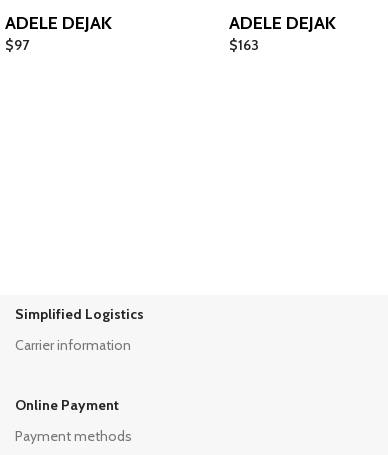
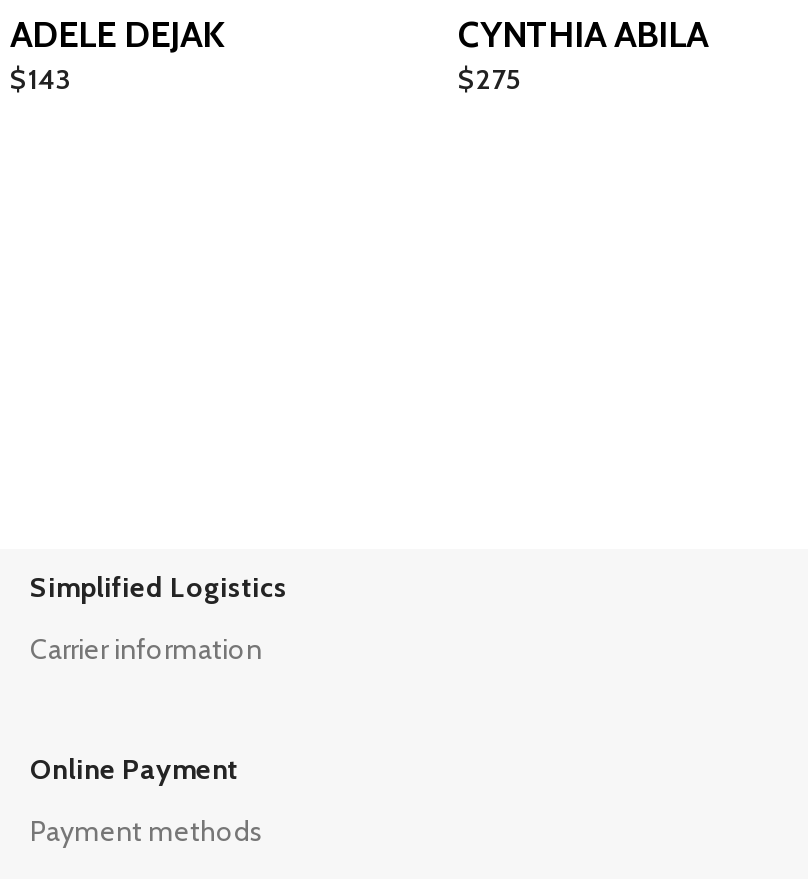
[229,12,336,54] ADELE DEJAK | $163 -> [458,12,708,96] CYNTHIA ABILA | $275
[5,36,29,54] $97 -> [10,60,72,96] $143

